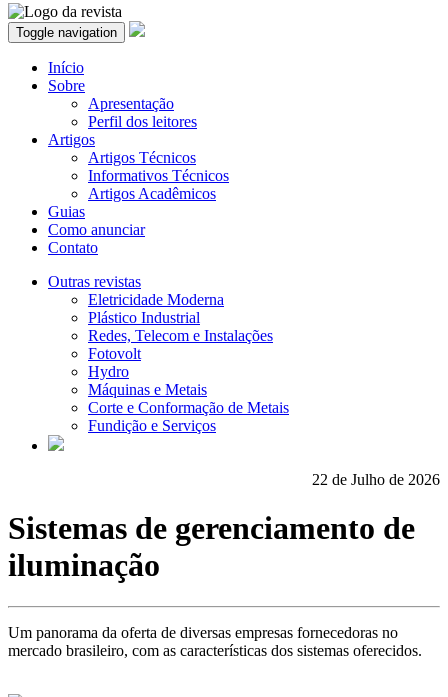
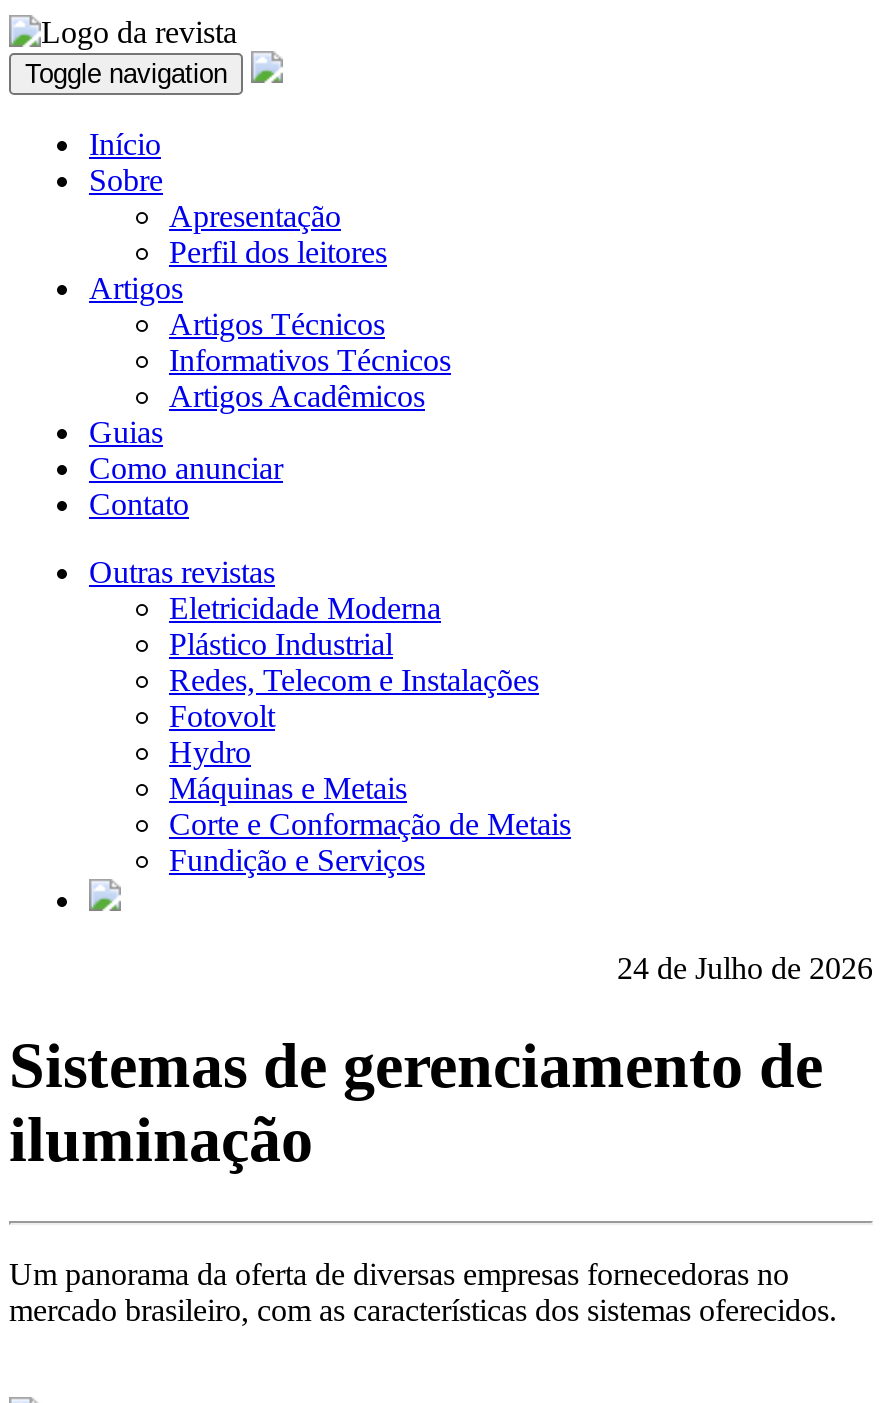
[312,471,440,488] 22 de Julho de 2026 -> [617,951,873,985] 24 de Julho de 2026

